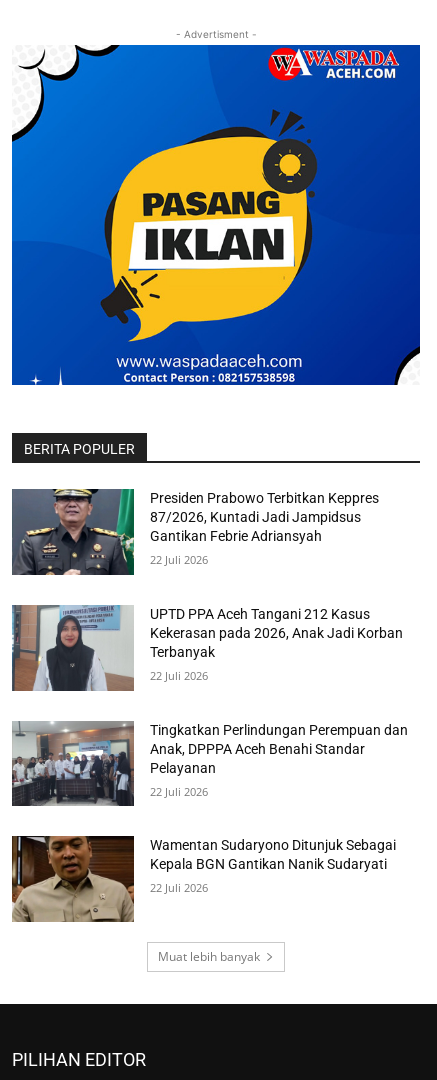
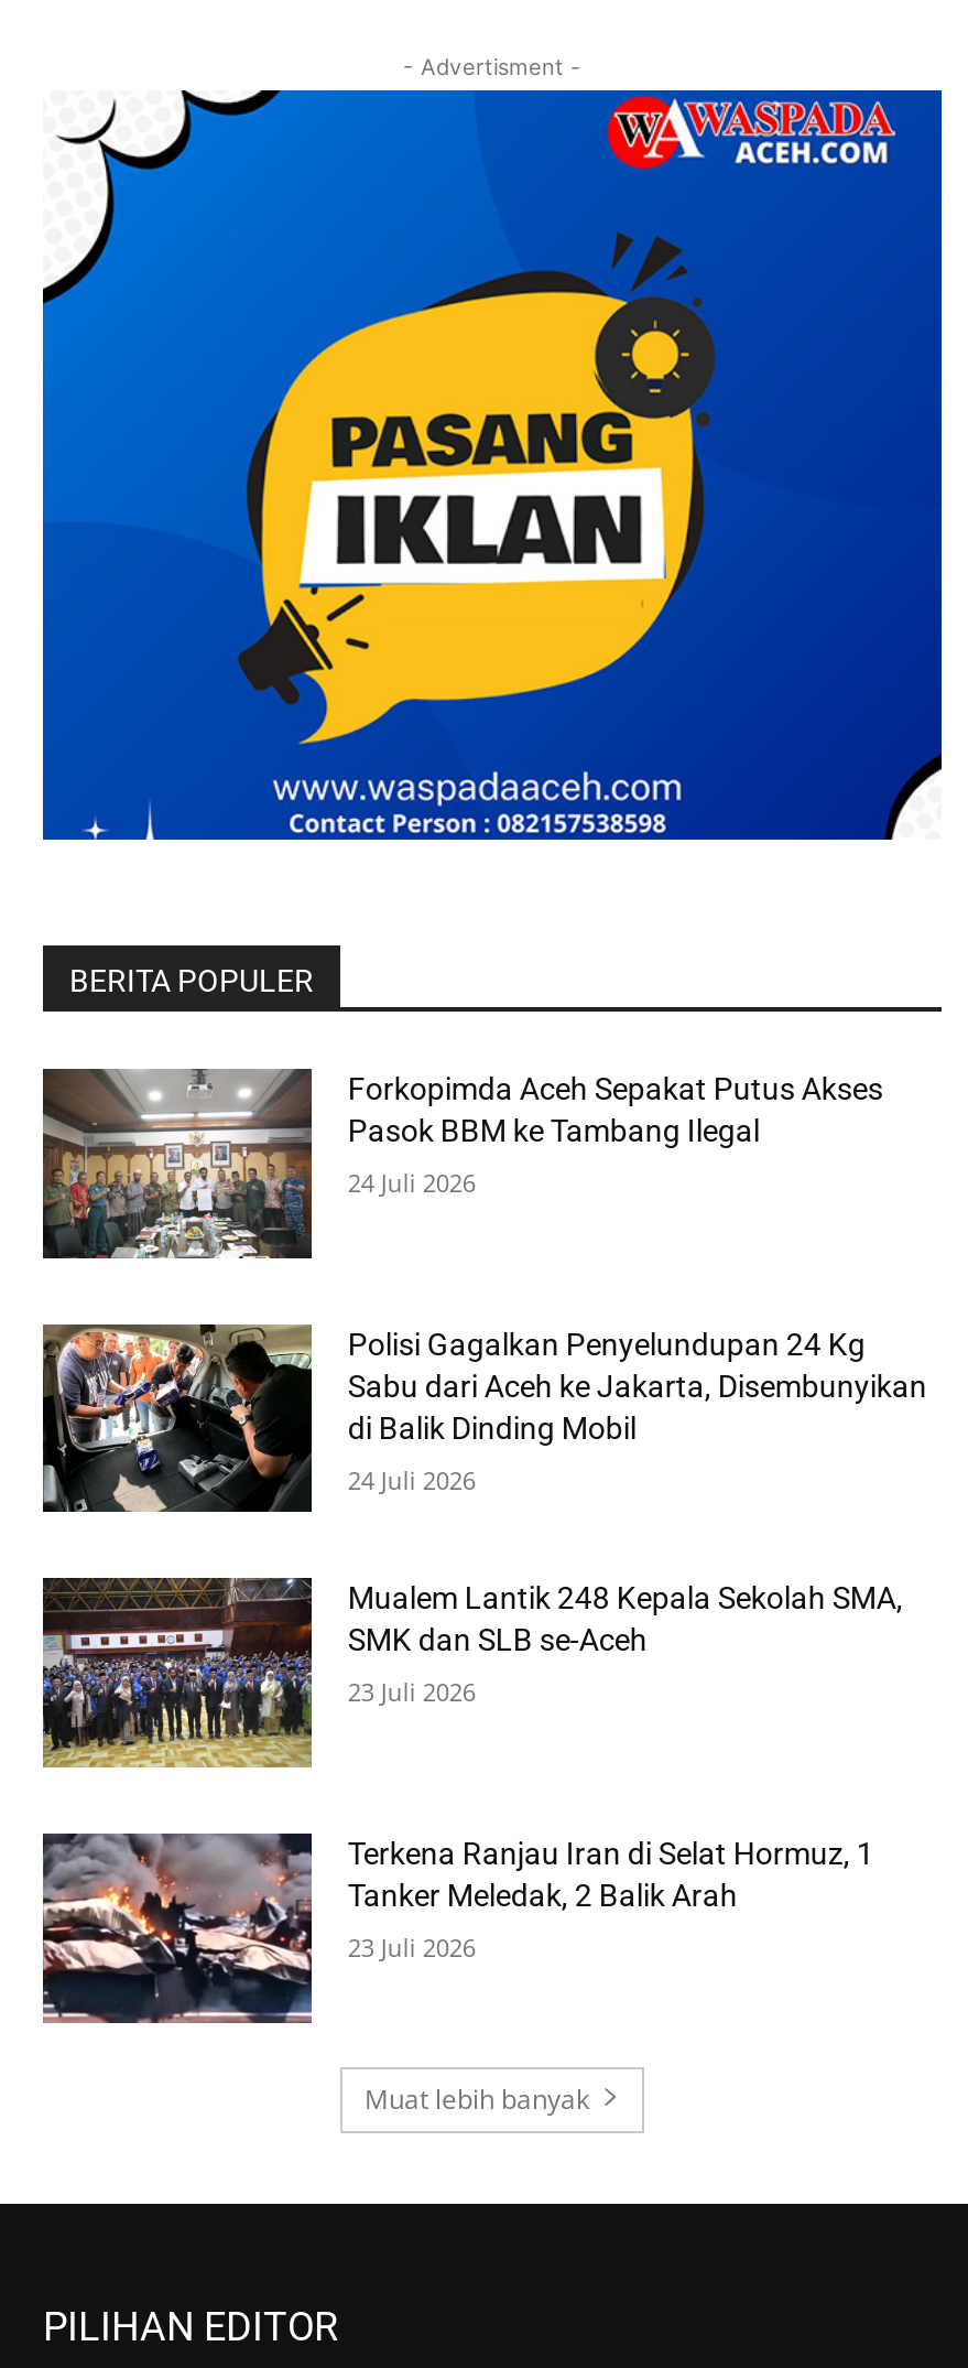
[12,489,379,576] [image] | Presiden Prabowo Terbitkan Keppres | 87/2026, Kuntadi Jadi Jampidsus | Gantikan Febrie Adriansyah -> [43,1067,883,1258] [image] | Forkopimda Aceh Sepakat Putus Akses | Pasok BBM ke Tambang Ilegal
[150,552,208,567] 22 Juli 2026 -> [348,1166,476,1199] 24 Juli 2026
[11,605,403,692] [image] | UPTD PPA Aceh Tangani 212 Kasus | Kekerasan pada 2026, Anak Jadi Korban | Terbanyak -> [41,1322,927,1514] [image] | Polisi Gagalkan Penyelundupan 24 Kg | Sabu dari Aceh ke Jakarta, Disembunyikan | di Balik Dinding Mobil
[150,668,208,683] 22 Juli 2026 -> [348,1463,476,1496] 24 Juli 2026
[11,720,408,807] [image] | Tingkatkan Perlindungan Perempuan dan | Anak, DPPPA Aceh Benahi Standar | Pelayanan -> [41,1576,903,1770] [image] | Mualem Lantik 248 Kepala Sekolah SMA, | SMK dan SLB se-Aceh
[150,783,208,798] 22 Juli 2026 -> [348,1676,476,1709] 23 Juli 2026
[11,835,396,923] [image] | Wamentan Sudaryono Ditunjuk Sebagai | Kepala BGN Gantikan Nanik Sudaryati -> [41,1831,874,2023] [image] | Terkena Ranjau Iran di Selat Hormuz, 1 | Tanker Meledak, 2 Balik Arah
[150,880,208,895] 22 Juli 2026 -> [348,1931,476,1964] 23 Juli 2026

